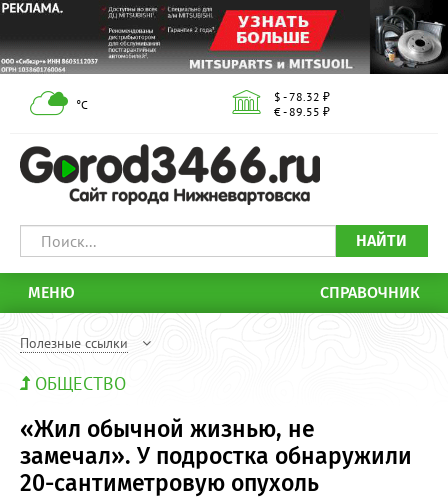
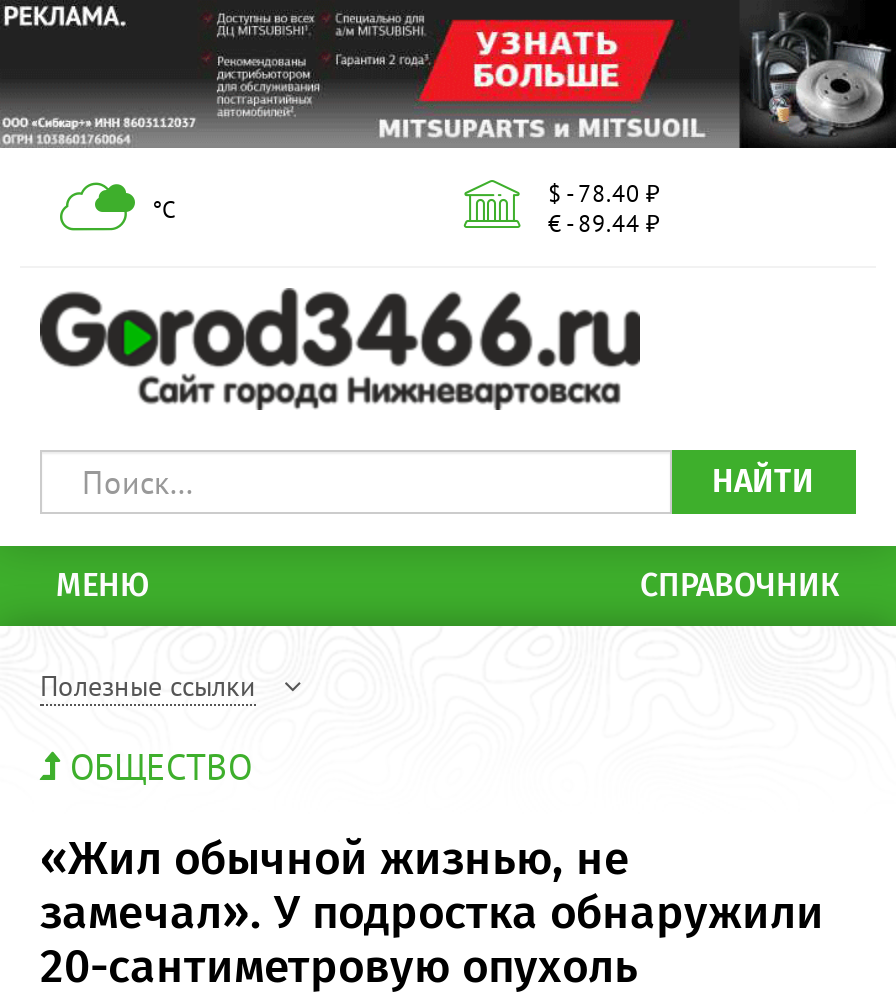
[274,89,330,104] $ - 78.32 ₽ -> [548,178,660,208] $ - 78.40 ₽
[274,104,330,119] € - 89.55 ₽ -> [548,208,660,238] € - 89.44 ₽

